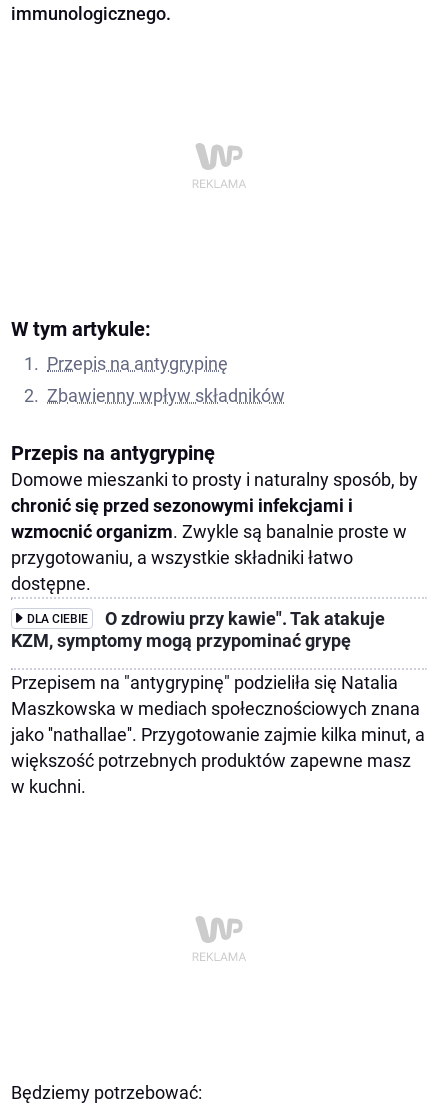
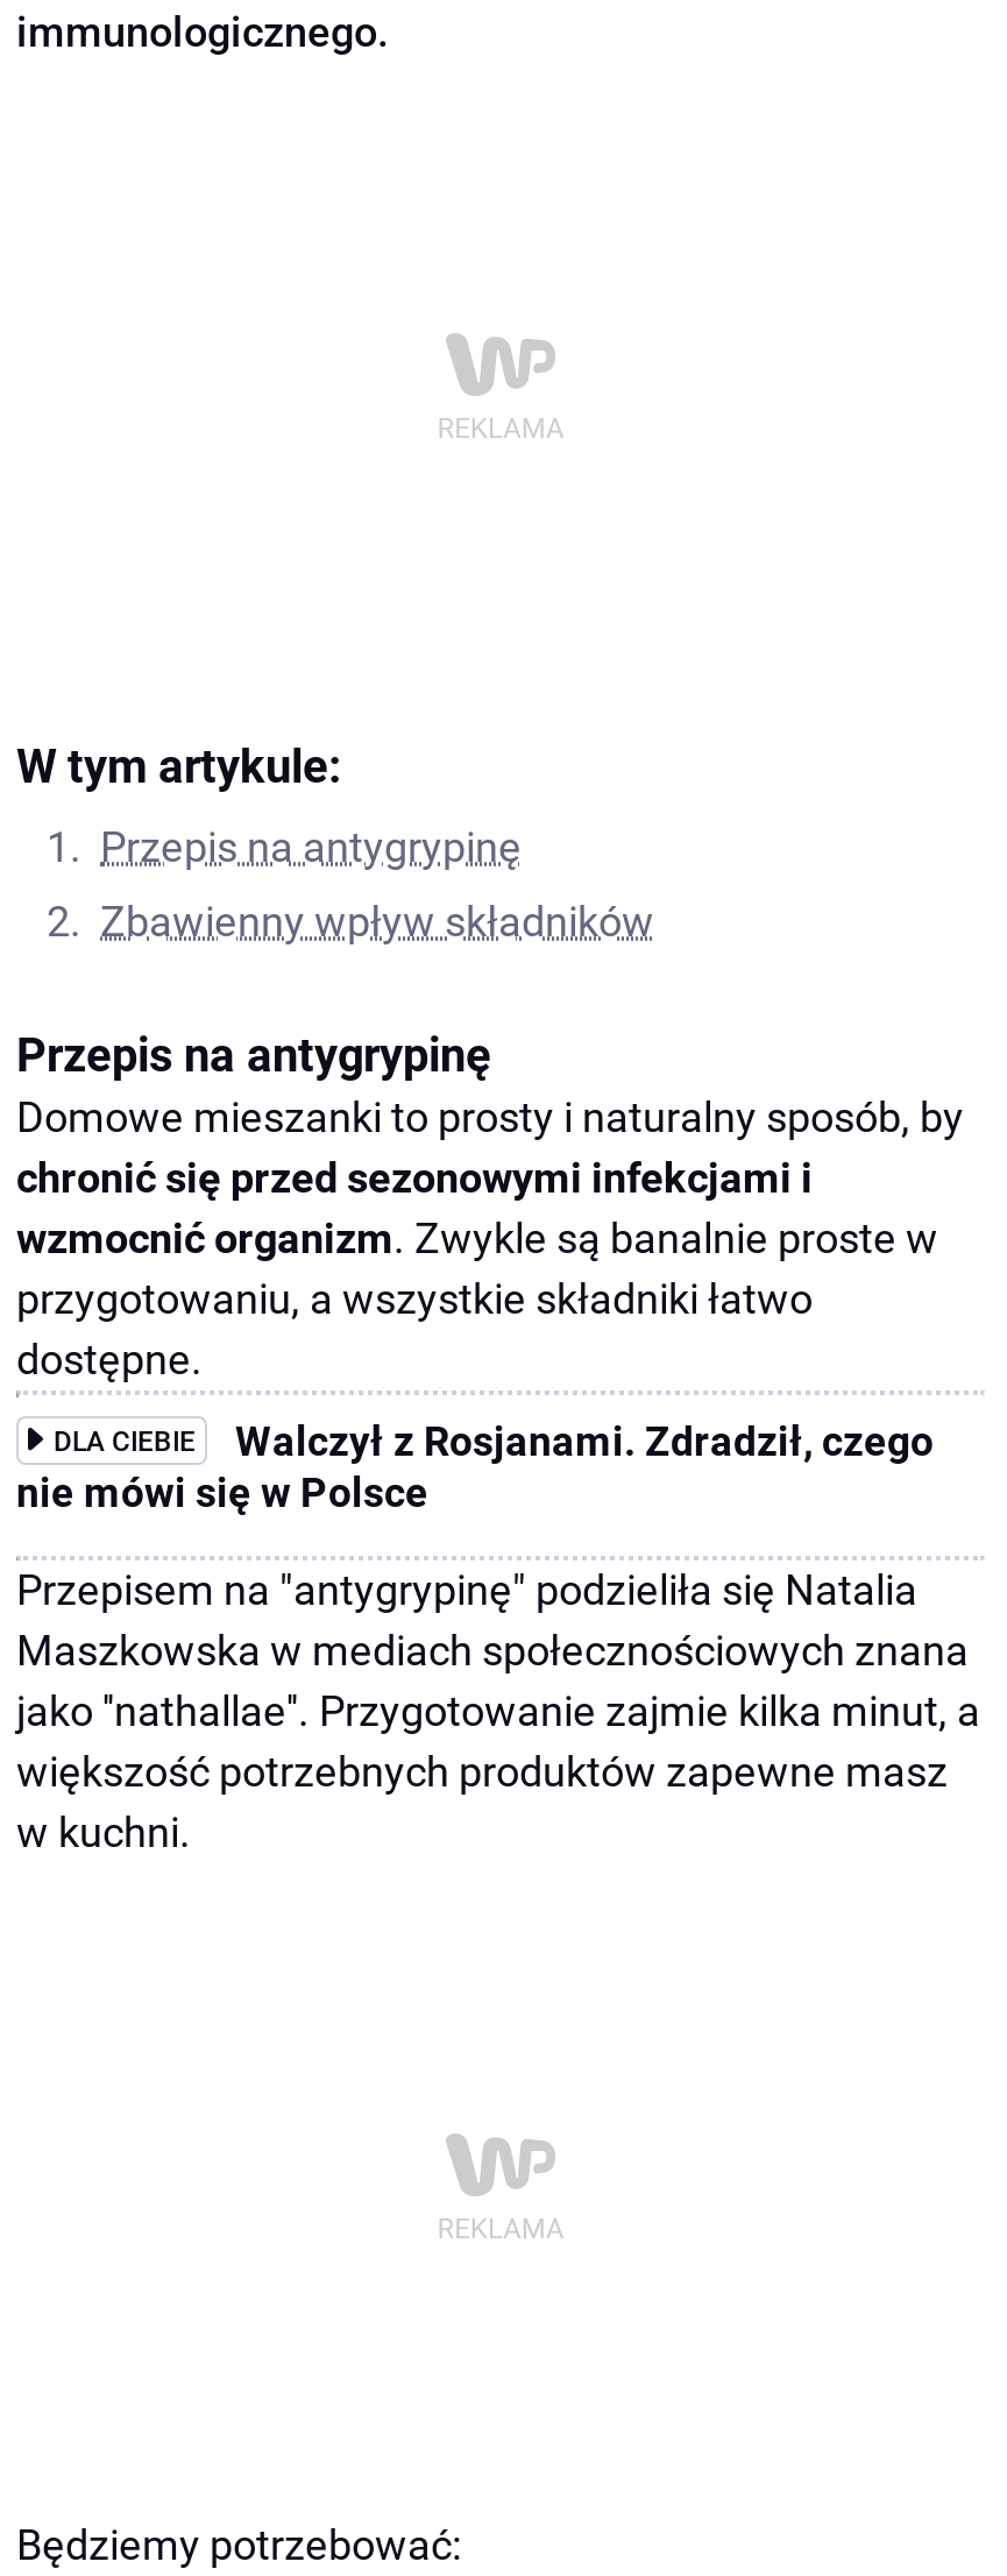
[11,608,385,650] O zdrowiu przy kawie". Tak atakuje | KZM, symptomy mogą przypominać grypę -> [16,1417,934,1515] Walczył z Rosjanami. Zdradził, czego | nie mówi się w Polsce

